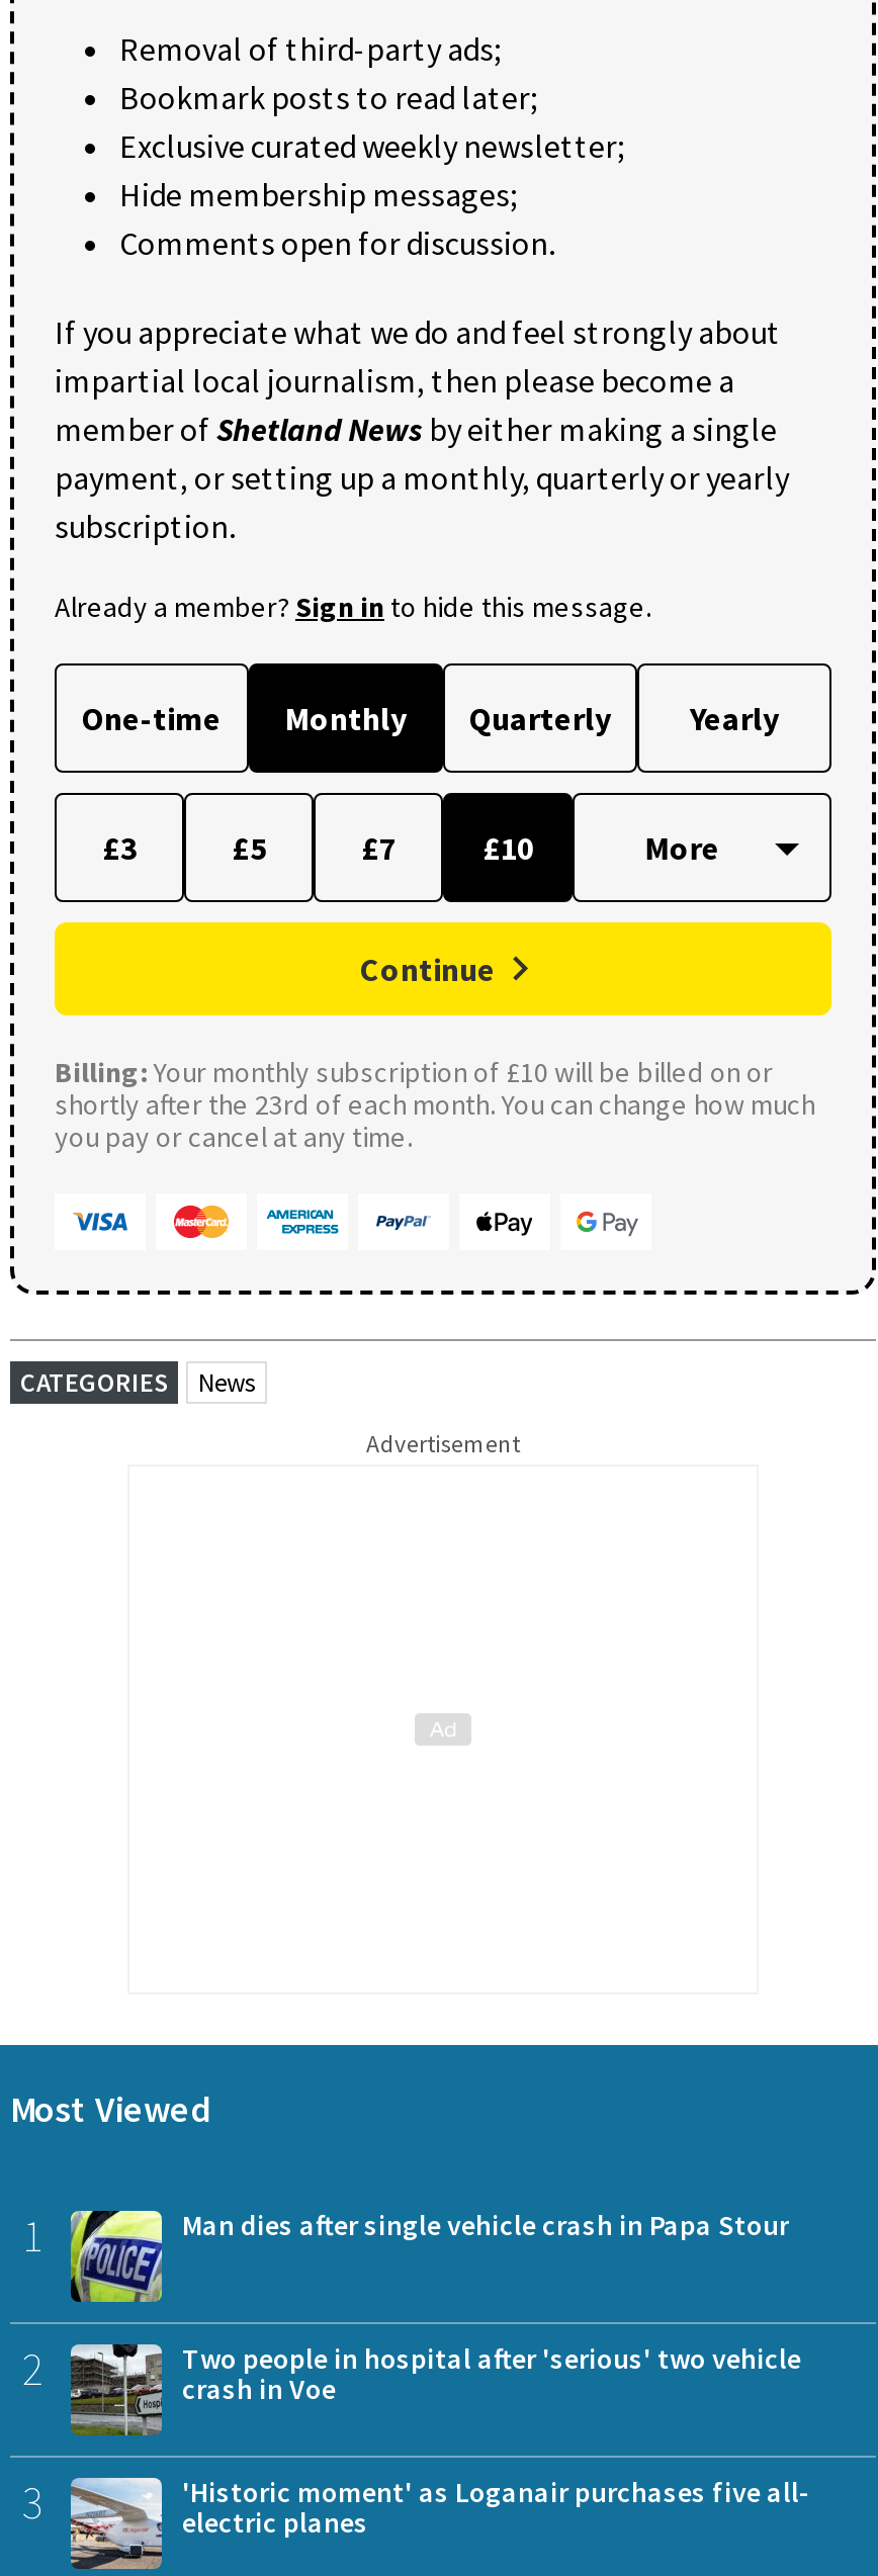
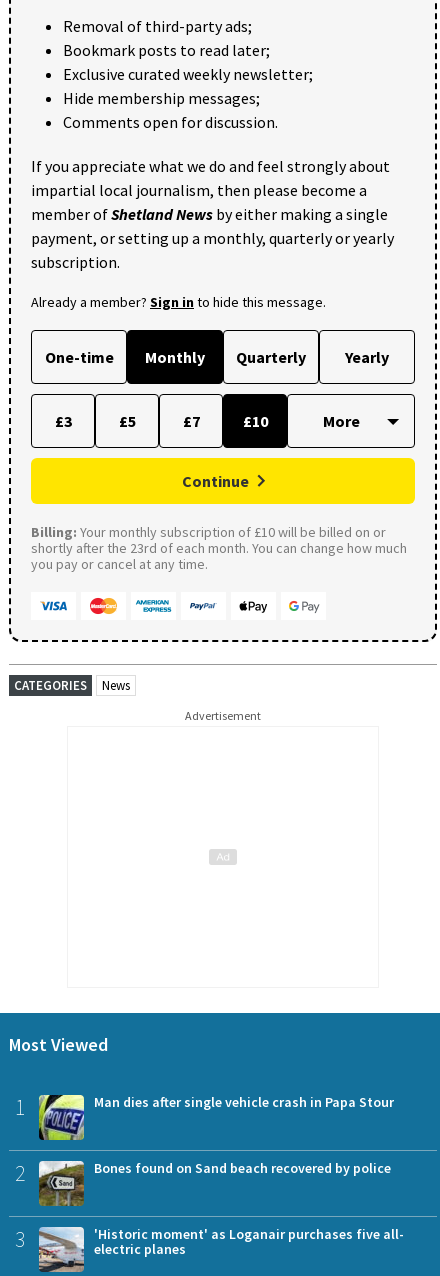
[69,2340,801,2436] [image] | Two people in hospital after 'serious' two vehicle | crash in Voe -> [38,1159,391,1206] [image] | Bones found on Sand beach recovered by police

